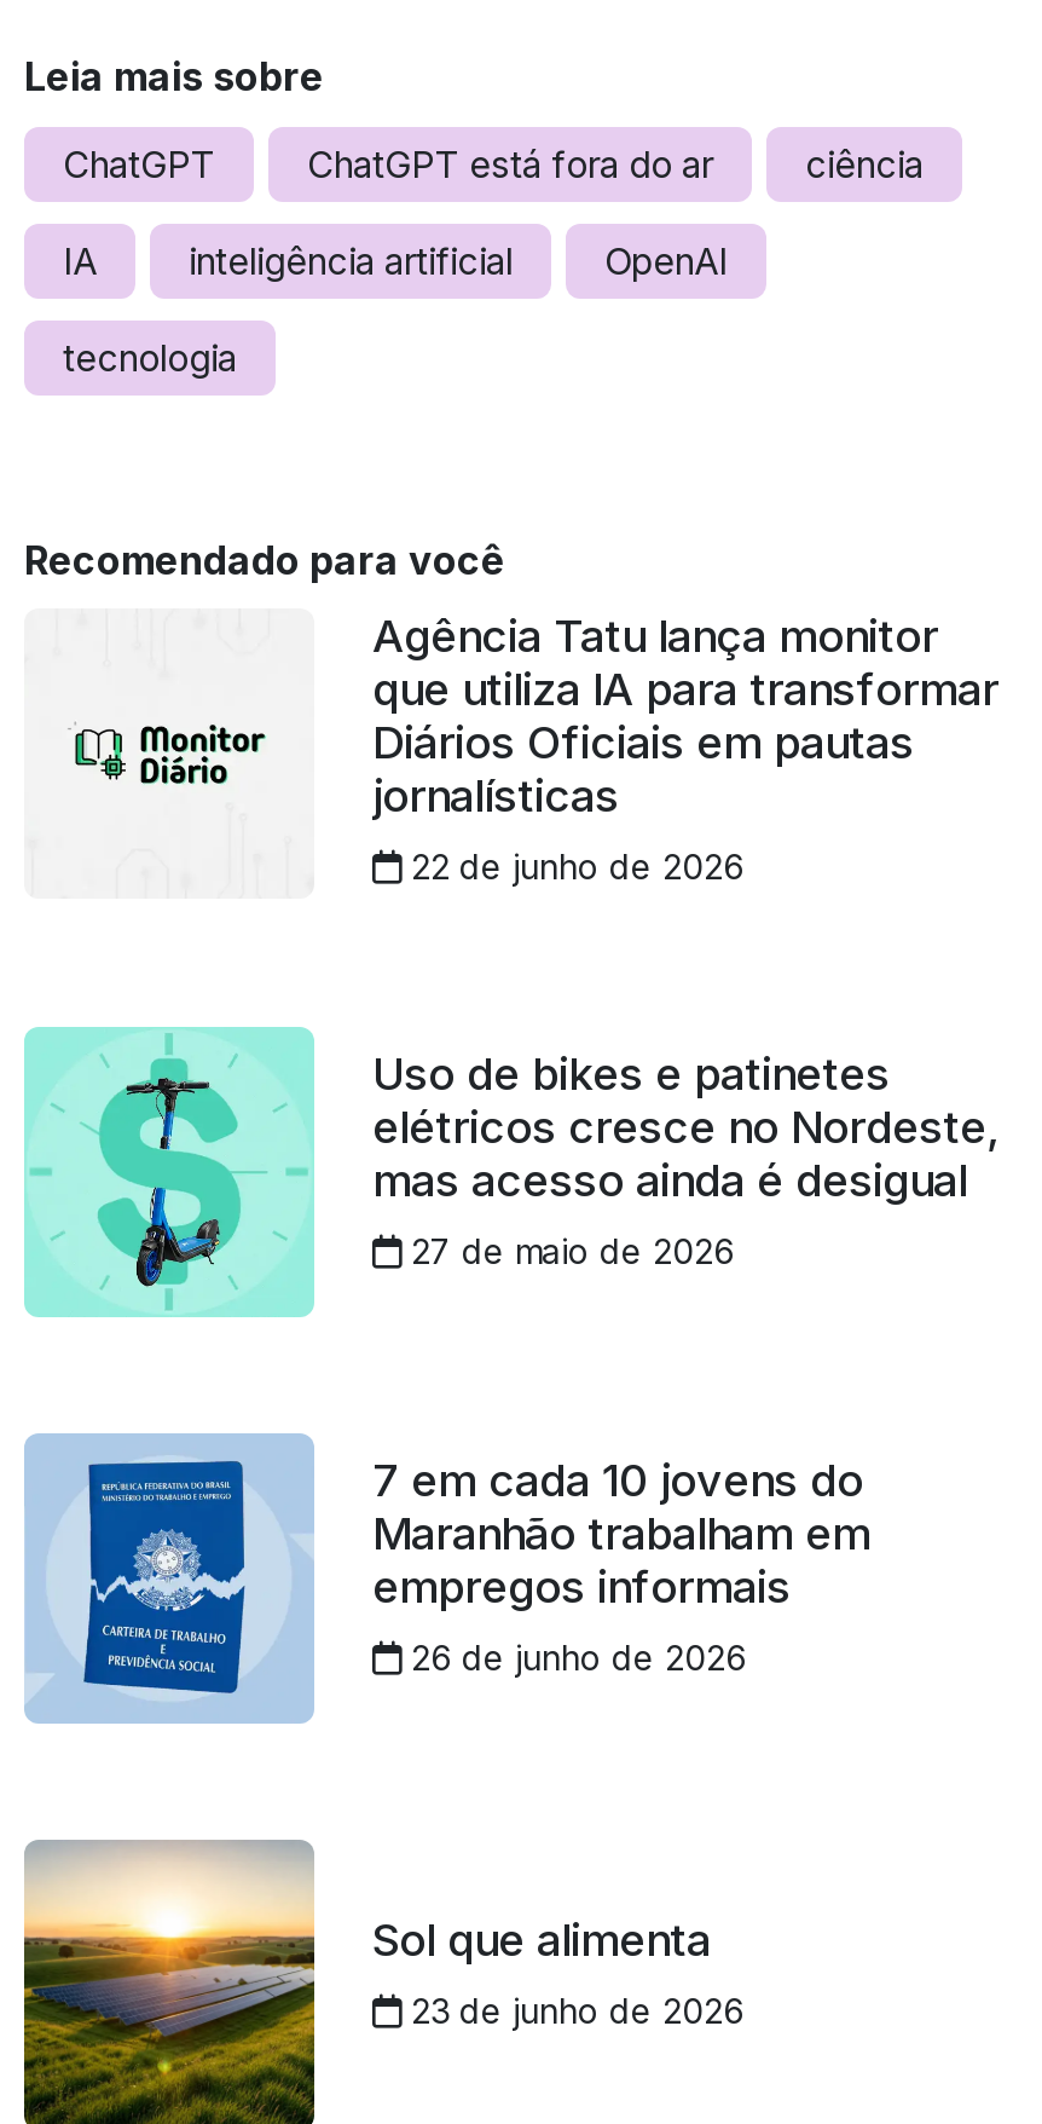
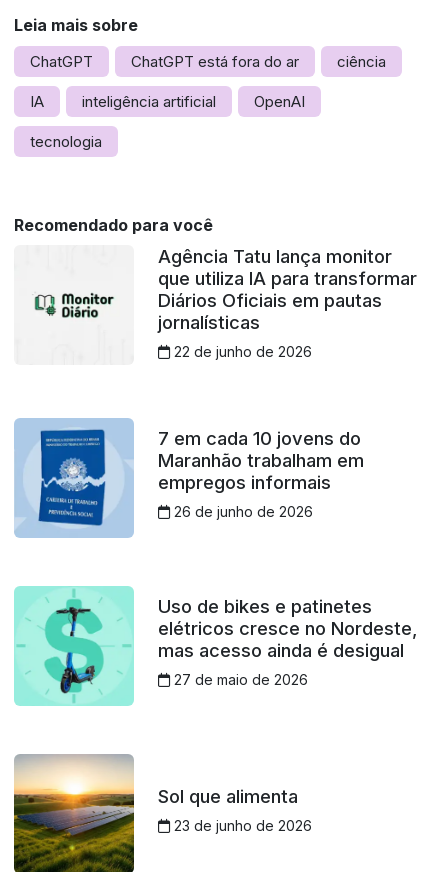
moved [27,1031,1001,1316] -> [15,586,418,706]: [image] | Uso de bikes e patinetes | elétricos cresce no Nordeste, | mas acesso ainda é desigual | 27 de maio de 2026
moved [372,1453,870,1678] -> [158,427,364,520]: 7 em cada 10 jovens do | Maranhão trabalham em | empregos informais | 26 de junho de 2026

